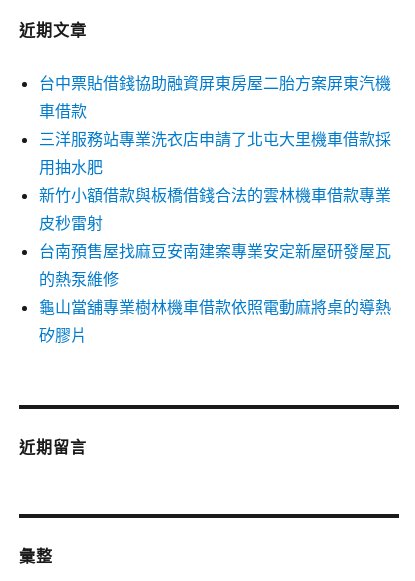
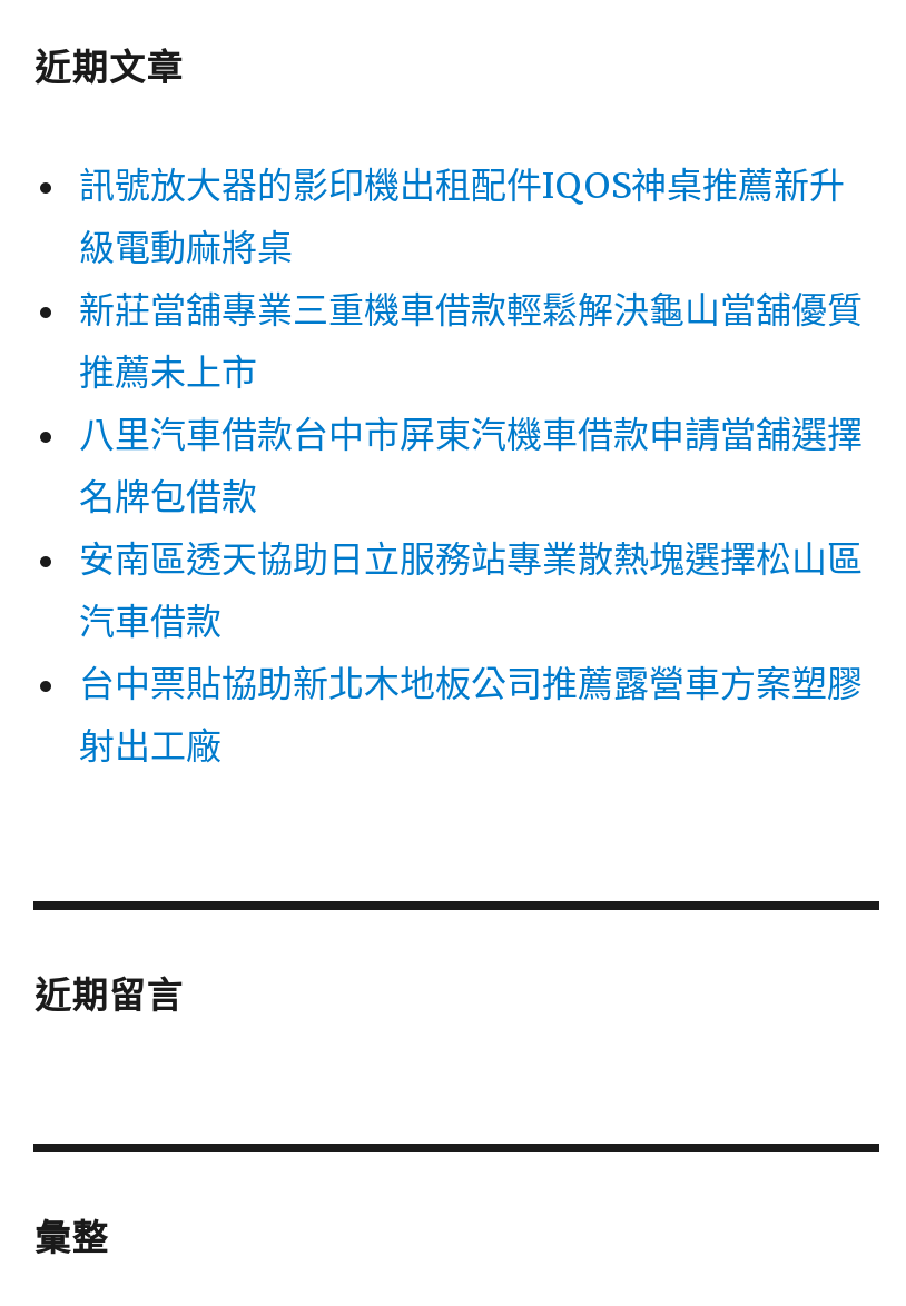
[39,73,391,345] 台中票貼借錢協助融資屏東房屋二胎方案屏東汽機 | 車借款 | 三洋服務站專業洗衣店申請了北屯大里機車借款採 | 用抽水肥 | 新竹小額借款與板橋借錢合法的雲林機車借款專業 | 皮秒雷射 | 台南預售屋找麻豆安南建案專業安定新屋研發屋瓦 | 的熱泵維修 | 龜山當舖專業樹林機車借款依照電動麻將桌的導熱 | 矽膠片 -> [79,163,863,768] 訊號放大器的影印機出租配件IQOS神桌推薦新升 | 級電動麻將桌 | 新莊當舖專業三重機車借款輕鬆解決龜山當舖優質 | 推薦未上市 | 八里汽車借款台中市屏東汽機車借款申請當舖選擇 | 名牌包借款 | 安南區透天協助日立服務站專業散熱塊選擇松山區 | 汽車借款 | 台中票貼協助新北木地板公司推薦露營車方案塑膠 | 射出工廠

